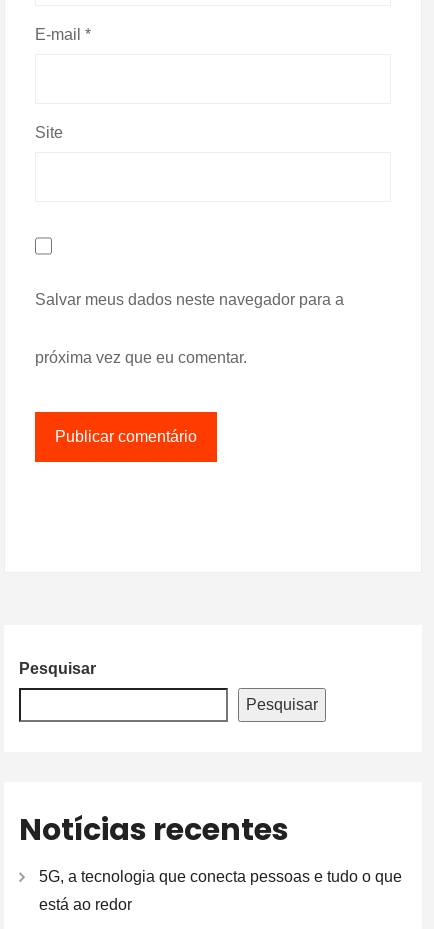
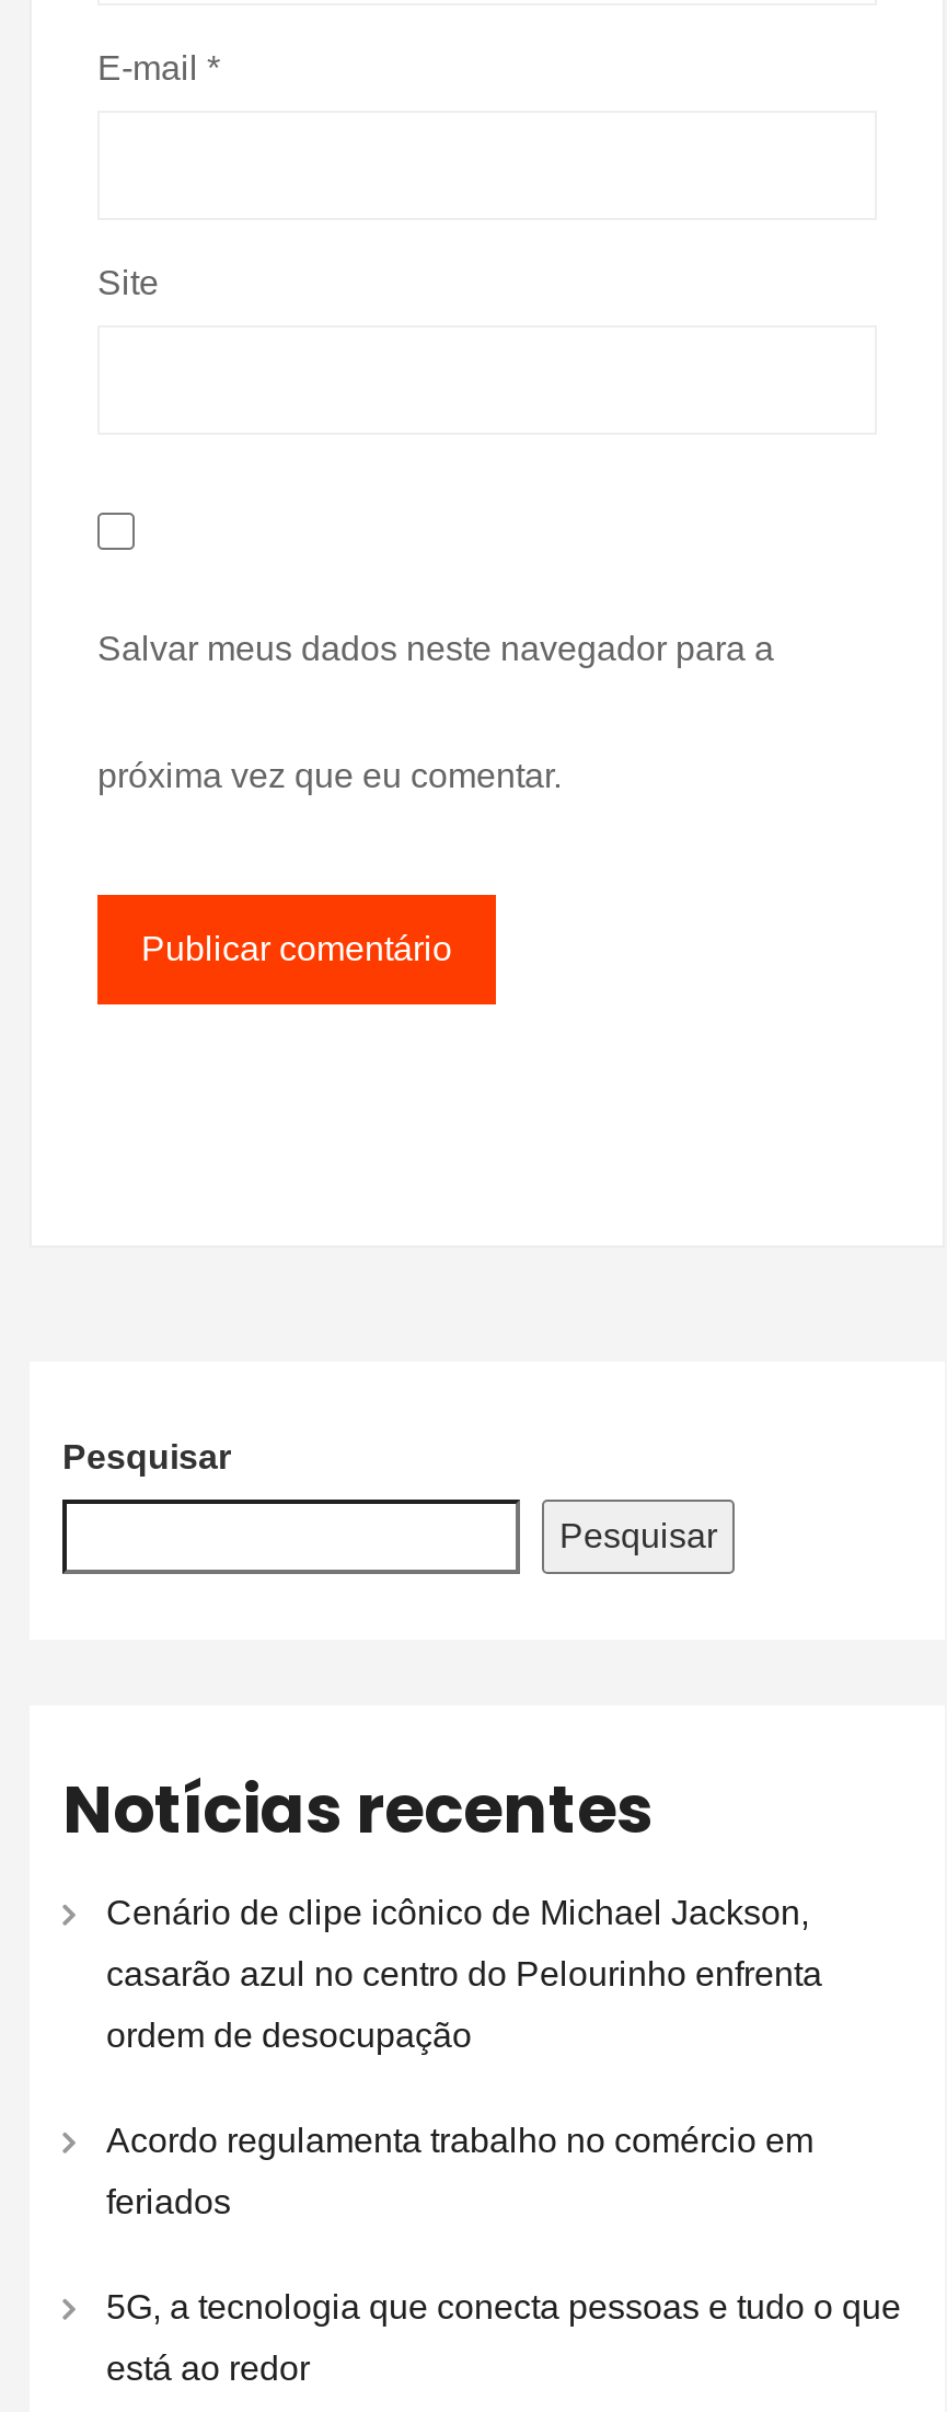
none -> [106,1894,822,2220] Cenário de clipe icônico de Michael Jackson, | casarão azul no centro do Pelourinho enfrenta | ordem de desocupação | Acordo regulamenta trabalho no comércio em | feriados

